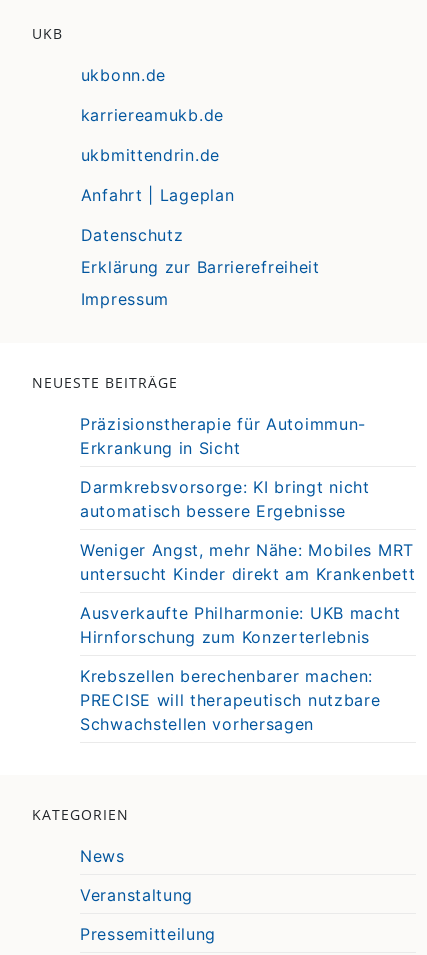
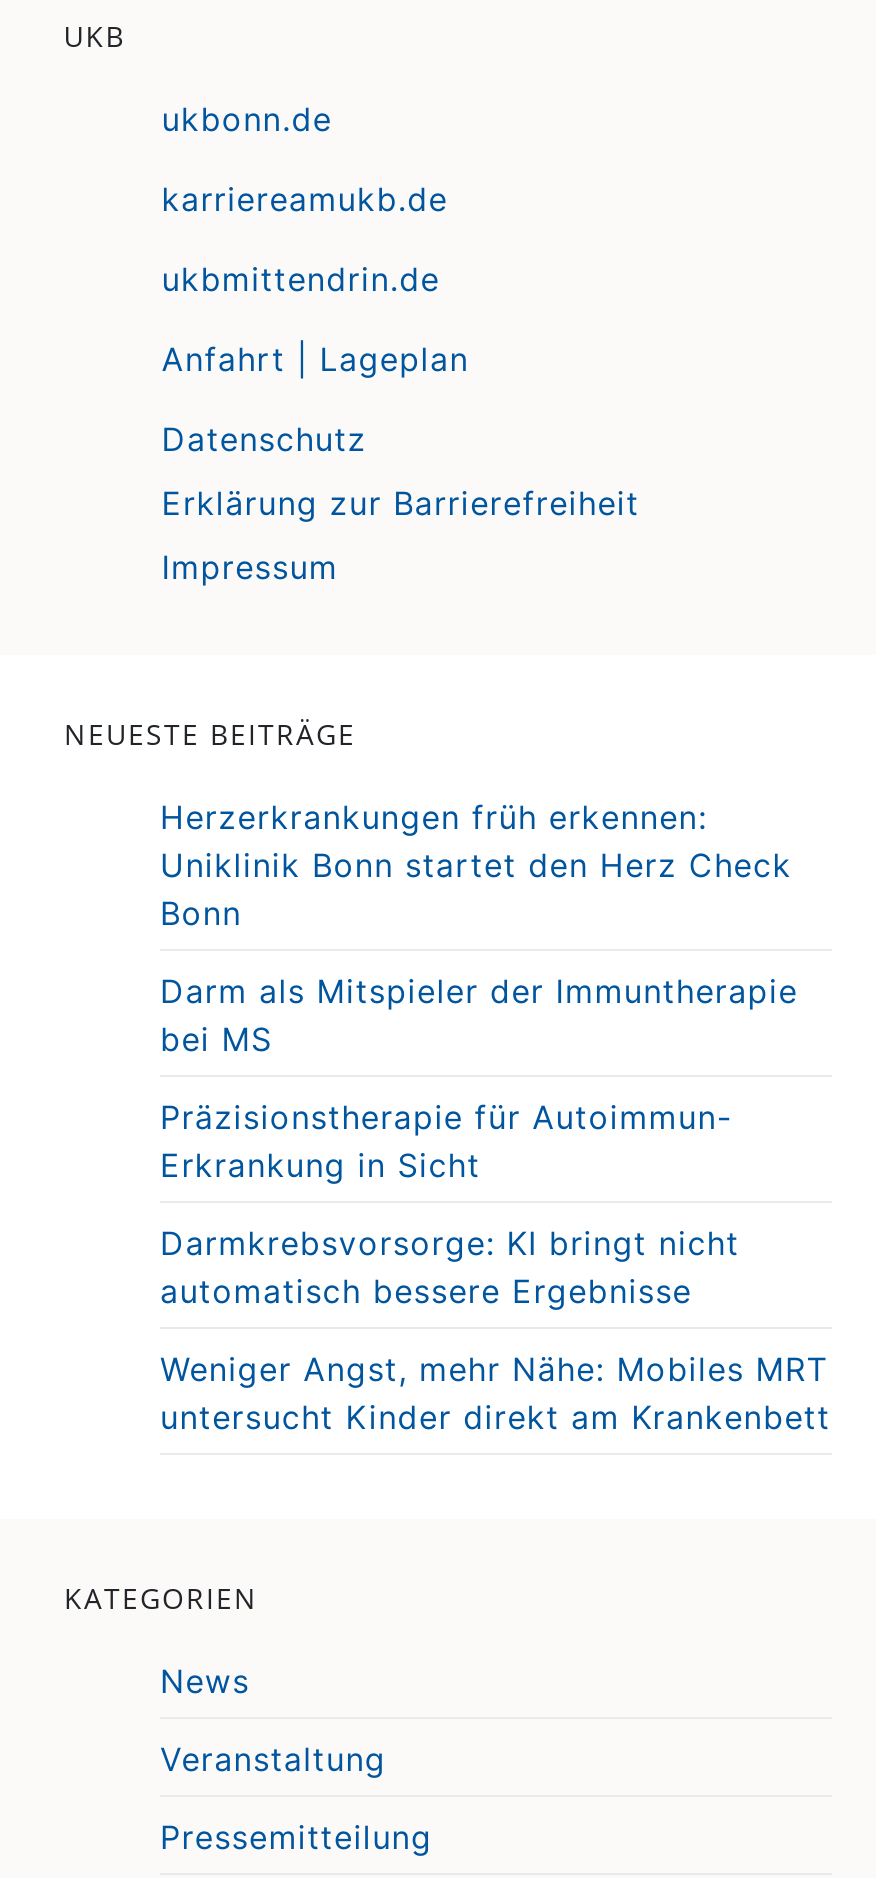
none -> [160,798,798,1060] Herzerkrankungen früh erkennen: | Uniklinik Bonn startet den Herz Check | Bonn | Darm als Mitspieler der Immuntherapie | bei MS
moved [80,414,415,584] -> [160,1098,831,1438]: Präzisionstherapie für Autoimmun- | Erkrankung in Sicht | Darmkrebsvorsorge: KI bringt nicht | automatisch bessere Ergebnisse | Weniger Angst, mehr Nähe: Mobiles MRT | untersucht Kinder direkt am Krankenbett
[80,603,400,734] Ausverkaufte Philharmonie: UKB macht | Hirnforschung zum Konzerterlebnis | Krebszellen berechenbarer machen: | PRECISE will therapeutisch nutzbare | Schwachstellen vorhersagen -> none

